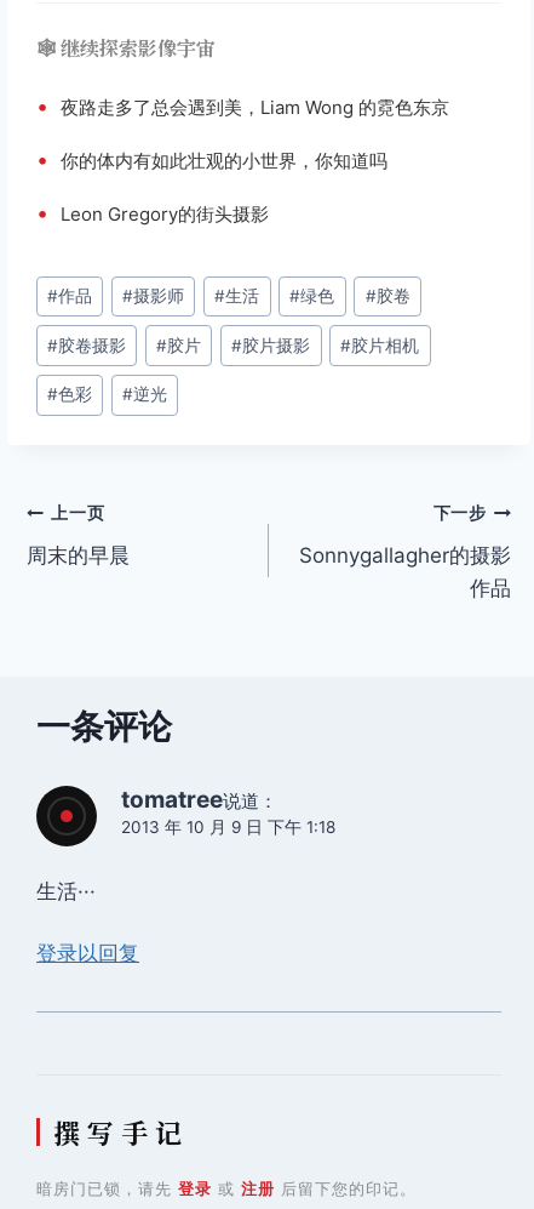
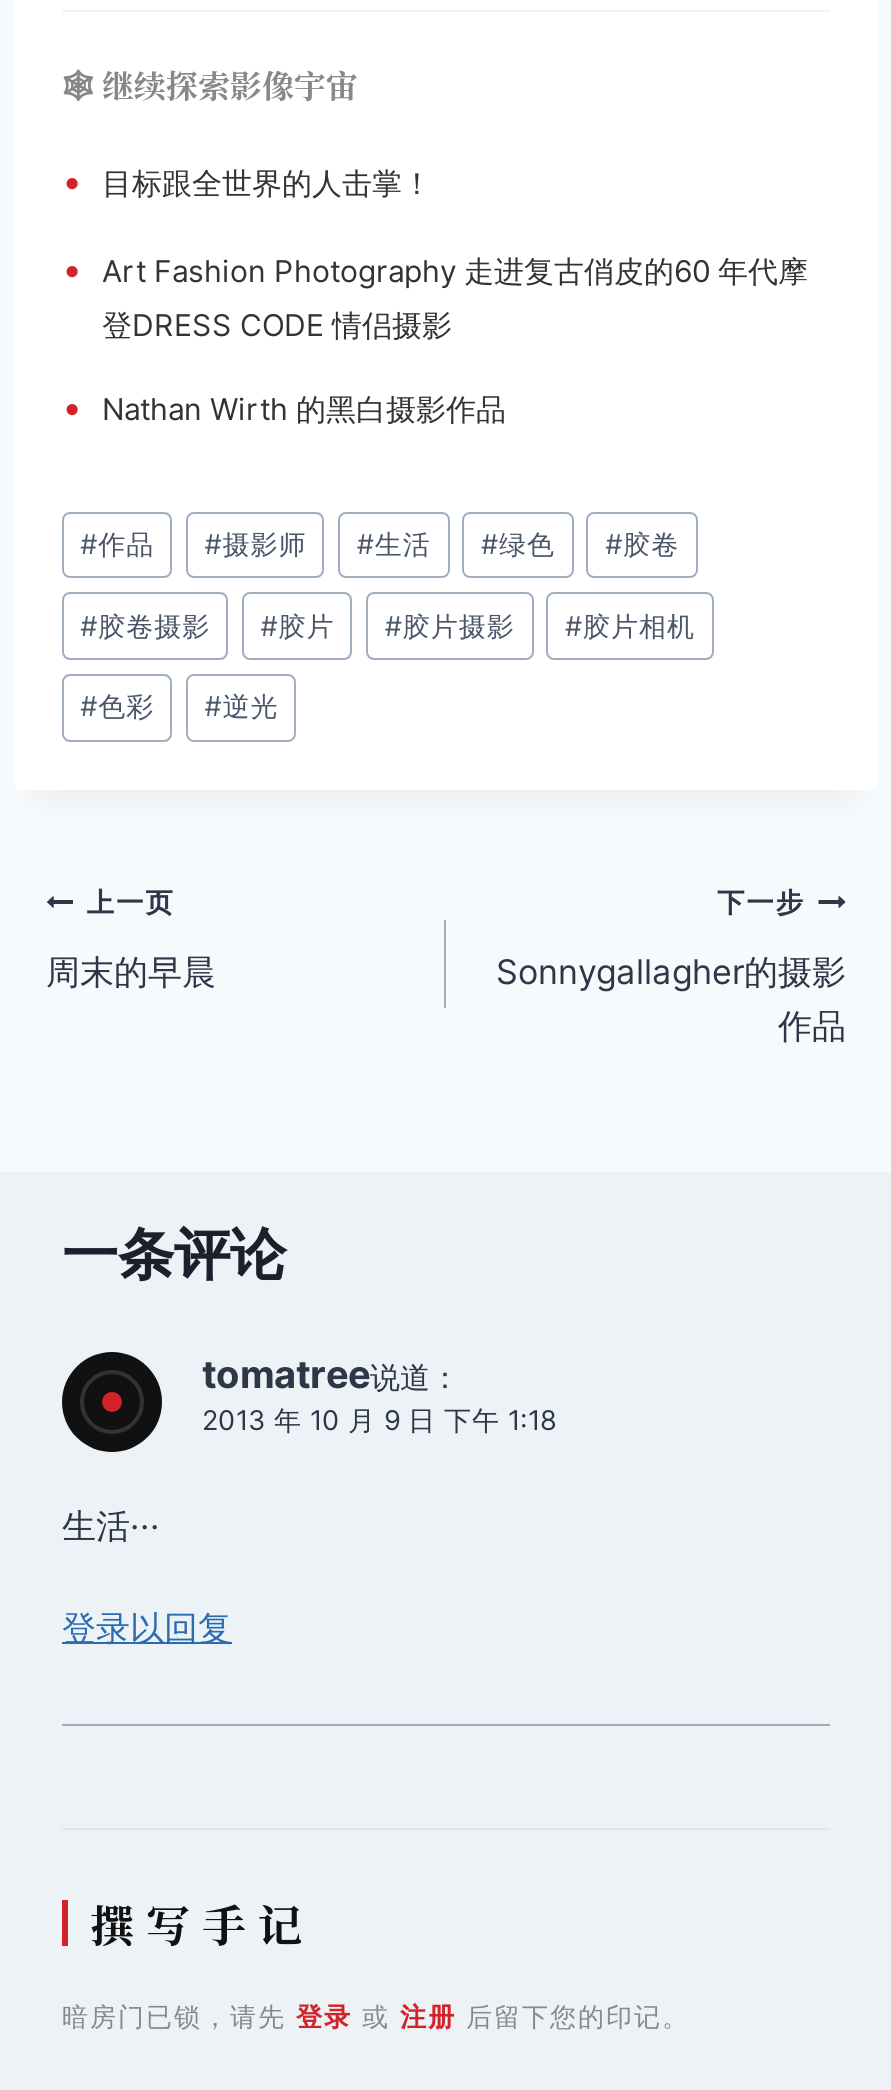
[36,93,449,119] • 夜路走多了总会遇到美，Liam Wong 的霓色东京 -> [62,160,432,202] • 目标跟全世界的人击掌！
[36,146,387,172] • 你的体内有如此壮观的小世界，你知道吗 -> [62,248,808,344] • Art Fashion Photography 走进复古俏皮的60 年代摩 | 登DRESS CODE 情侣摄影
[36,200,269,225] • Leon Gregory的街头摄影 -> [62,386,506,428] • Nathan Wirth 的黑白摄影作品

